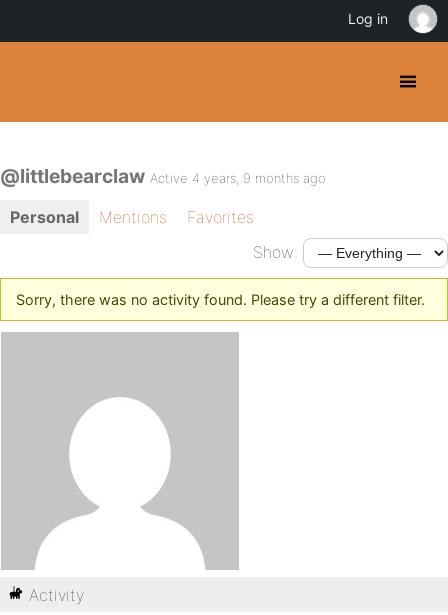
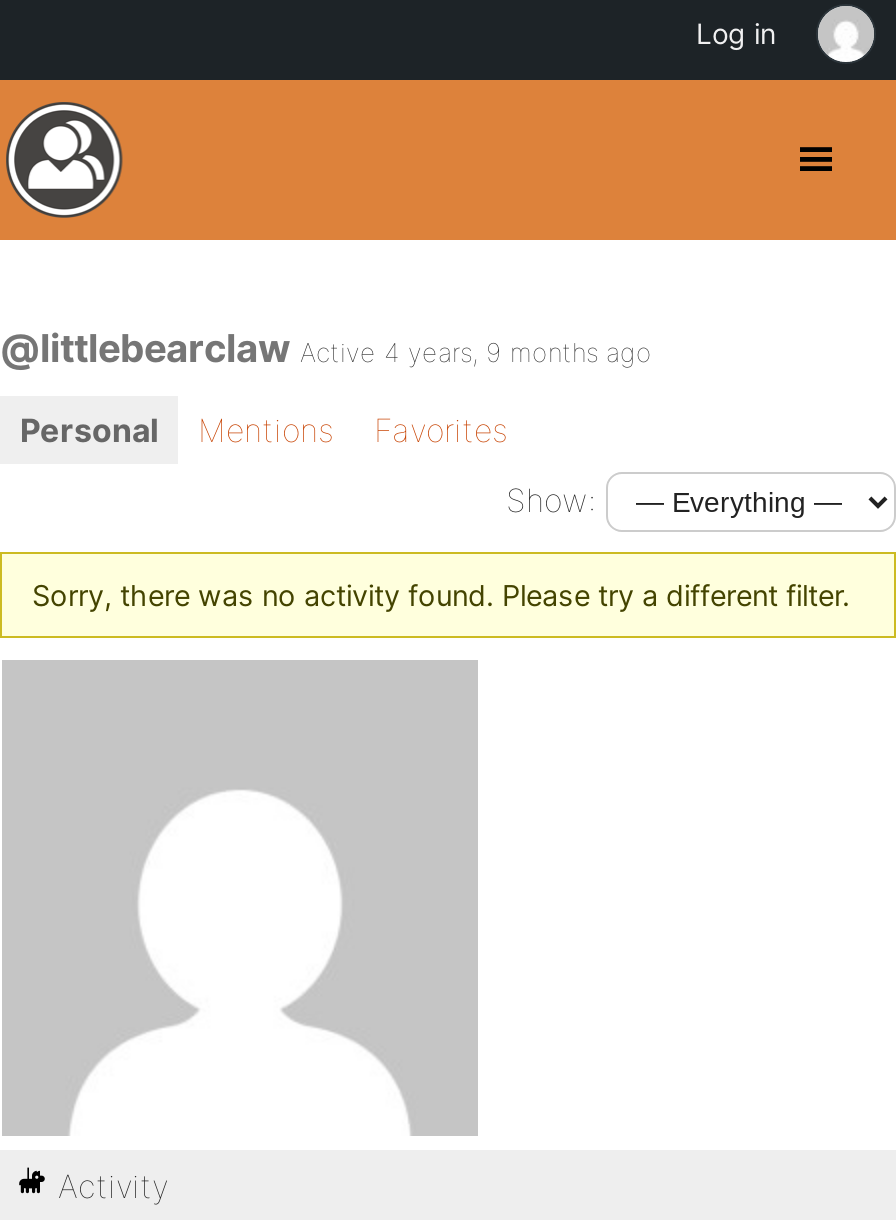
none -> [6,100,124,220] [image]

